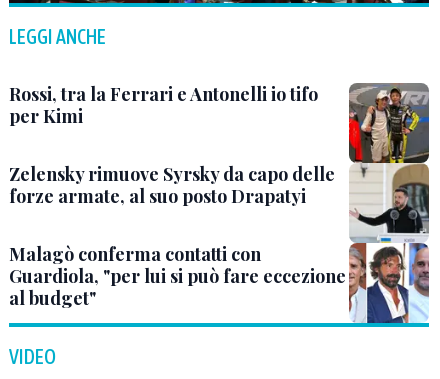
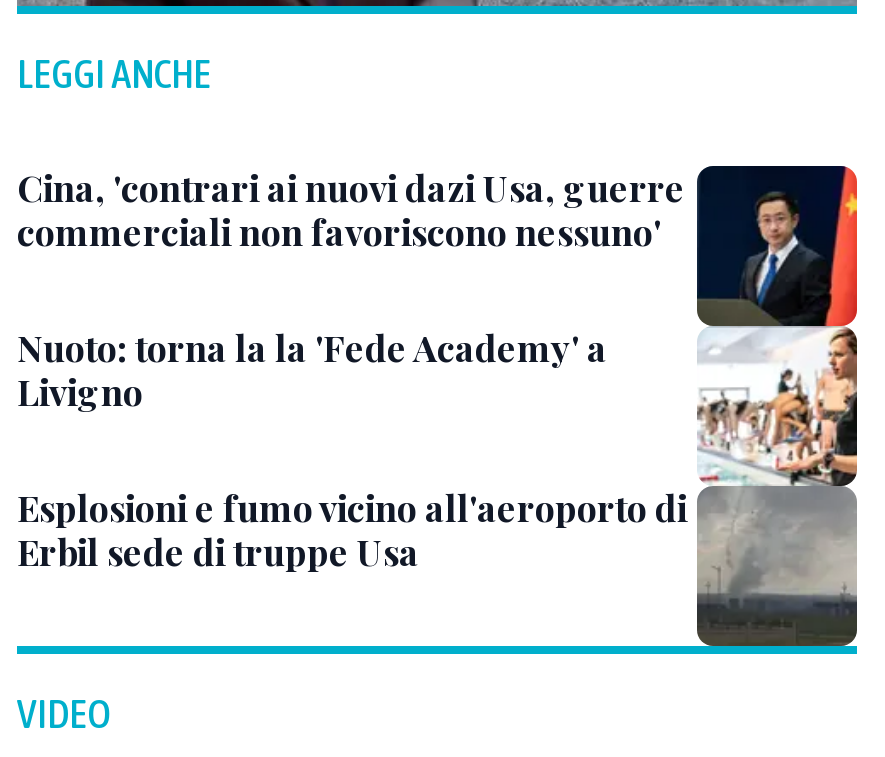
[9,82,318,128] Rossi, tra la Ferrari e Antonelli io tifo | per Kimi -> [17,164,685,256] Cina, 'contrari ai nuovi dazi Usa, guerre | commerciali non favoriscono nessuno'
[9,82,430,324] [image] | Malagò conferma contatti con | Guardiola, "per lui si può fare eccezione | al budget" -> [17,164,859,648] [image] | Esplosioni e fumo vicino all'aeroporto di | Erbil sede di truppe Usa
[9,162,335,208] Zelensky rimuove Syrsky da capo delle | forze armate, al suo posto Drapatyi -> [17,324,607,416] Nuoto: torna la la 'Fede Academy' a | Livigno

